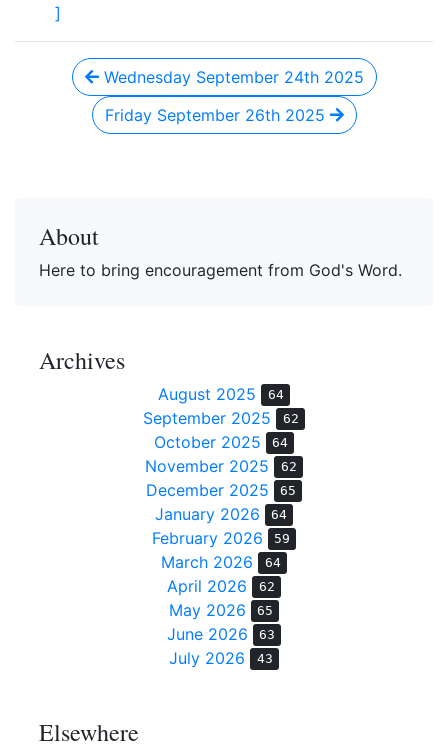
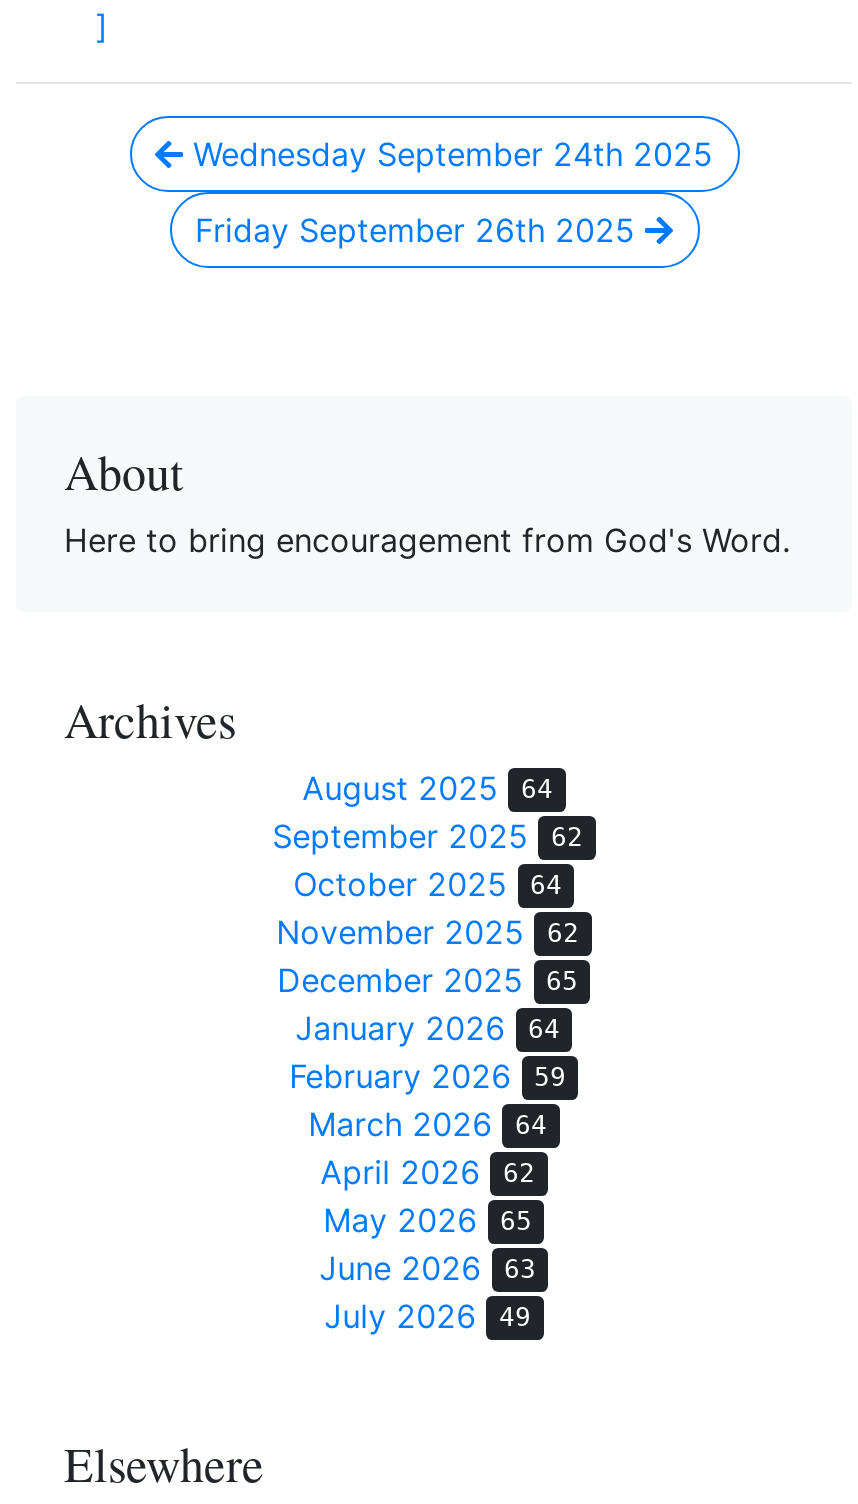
[169,648,272,668] July 2026 43 -> [324,1295,531,1335] July 2026 49

